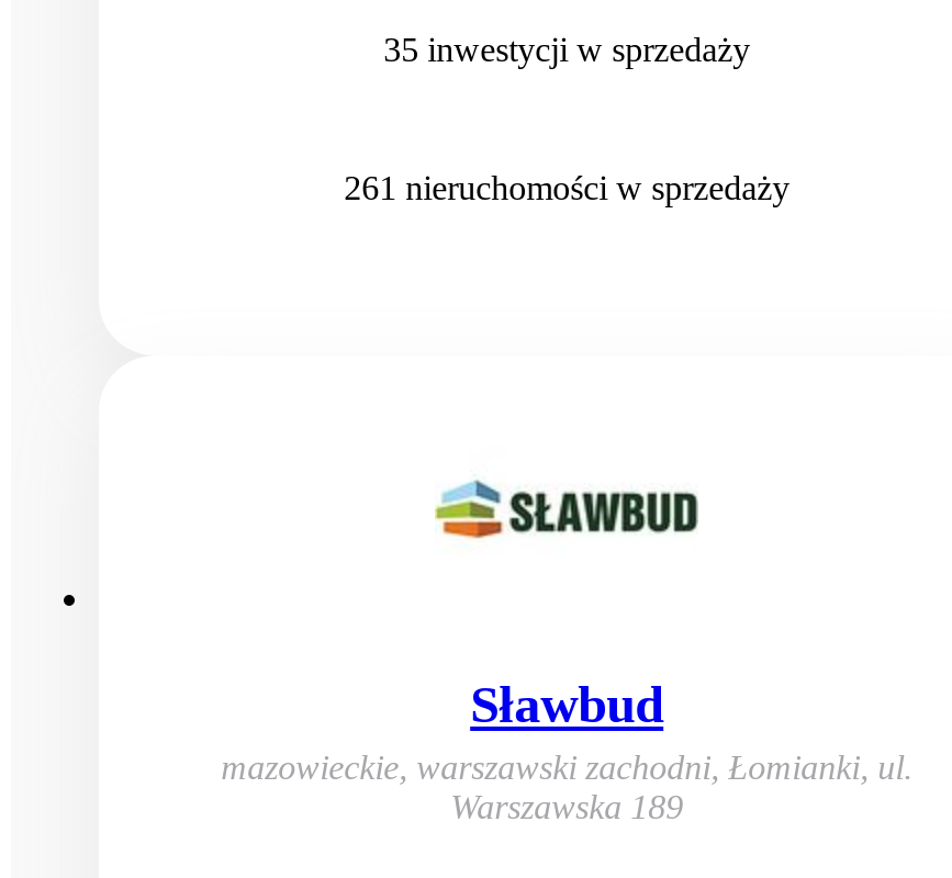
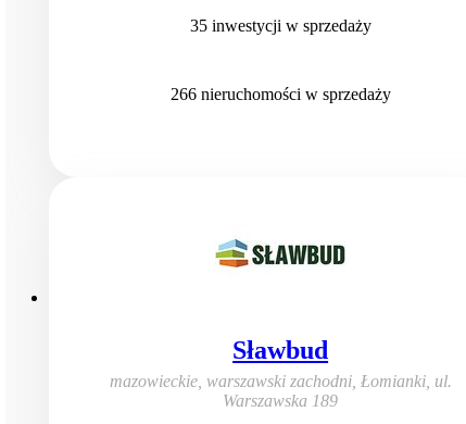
[344,169,790,207] 261 nieruchomości w sprzedaży -> [170,85,391,103] 266 nieruchomości w sprzedaży

